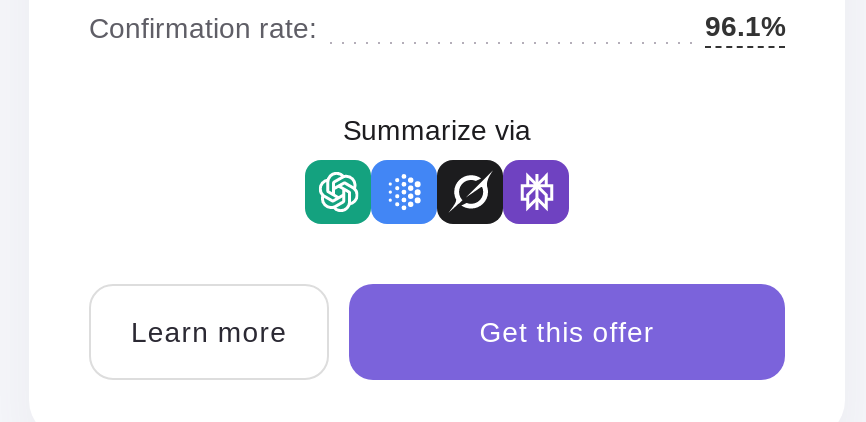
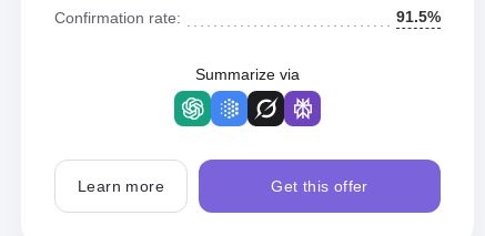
[705,10,785,42] 96.1% -> [396,8,441,25] 91.5%

